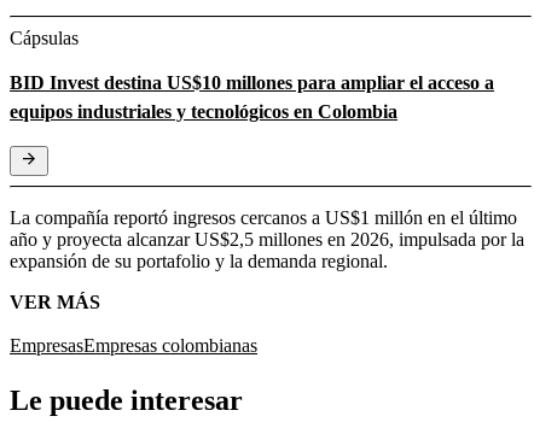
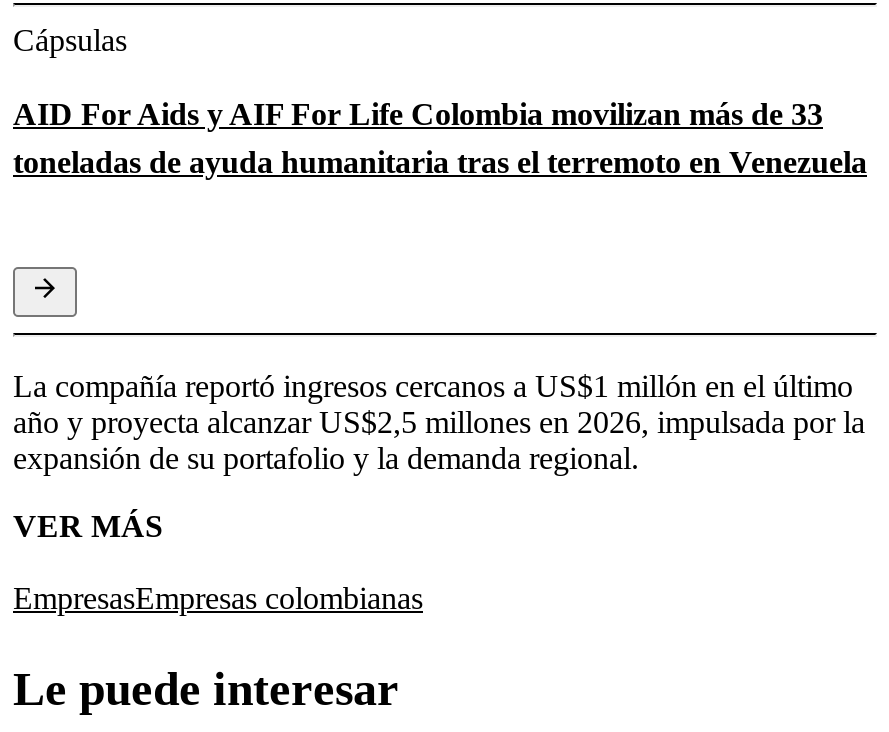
[10,72,494,121] BID Invest destina US$10 millones para ampliar el acceso a | equipos industriales y tecnológicos en Colombia -> [13,96,867,178] AID For Aids y AIF For Life Colombia movilizan más de 33 | toneladas de ayuda humanitaria tras el terremoto en Venezuela

